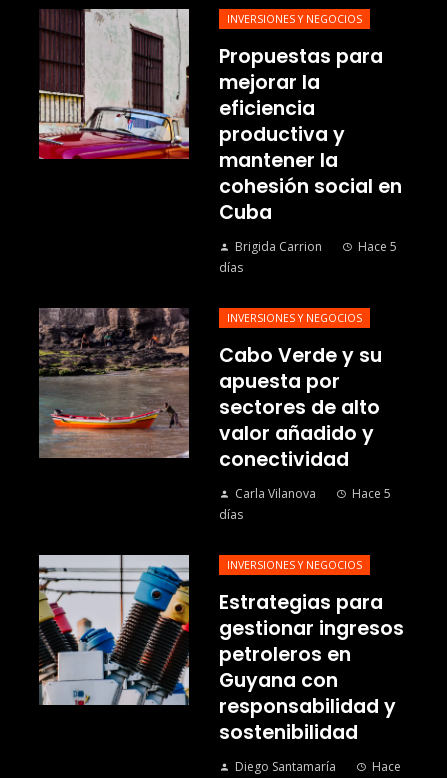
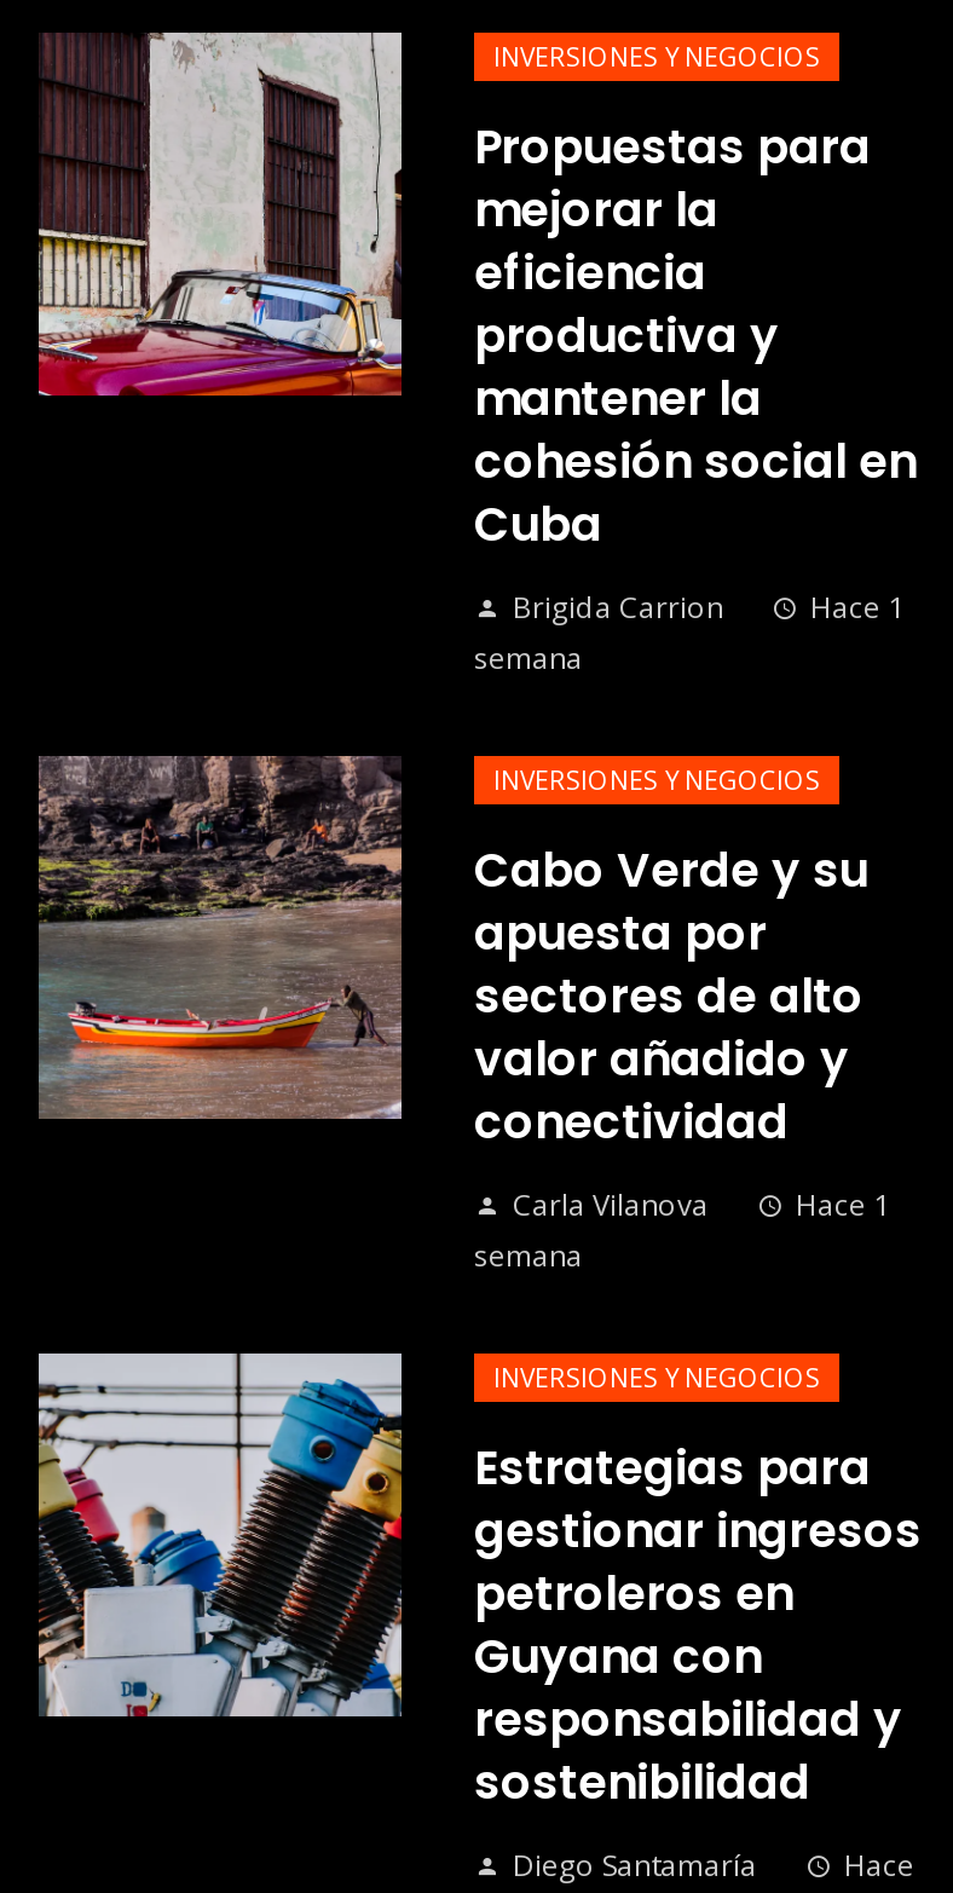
[219,238,397,276] Hace 5 | días -> [474,587,905,679] Hace 1 | semana
[219,485,391,523] Hace 5 | días -> [474,1184,890,1276] Hace 1 | semana

